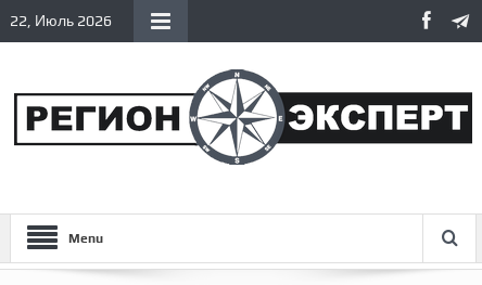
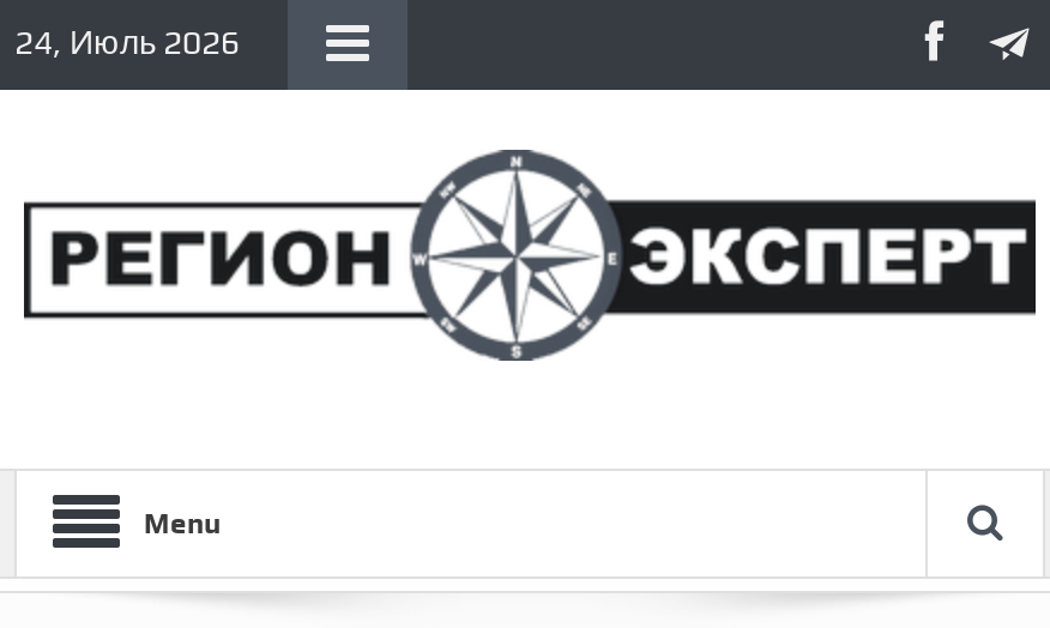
[10,12,112,29] 22, Июль 2026 -> [14,23,240,61] 24, Июль 2026

